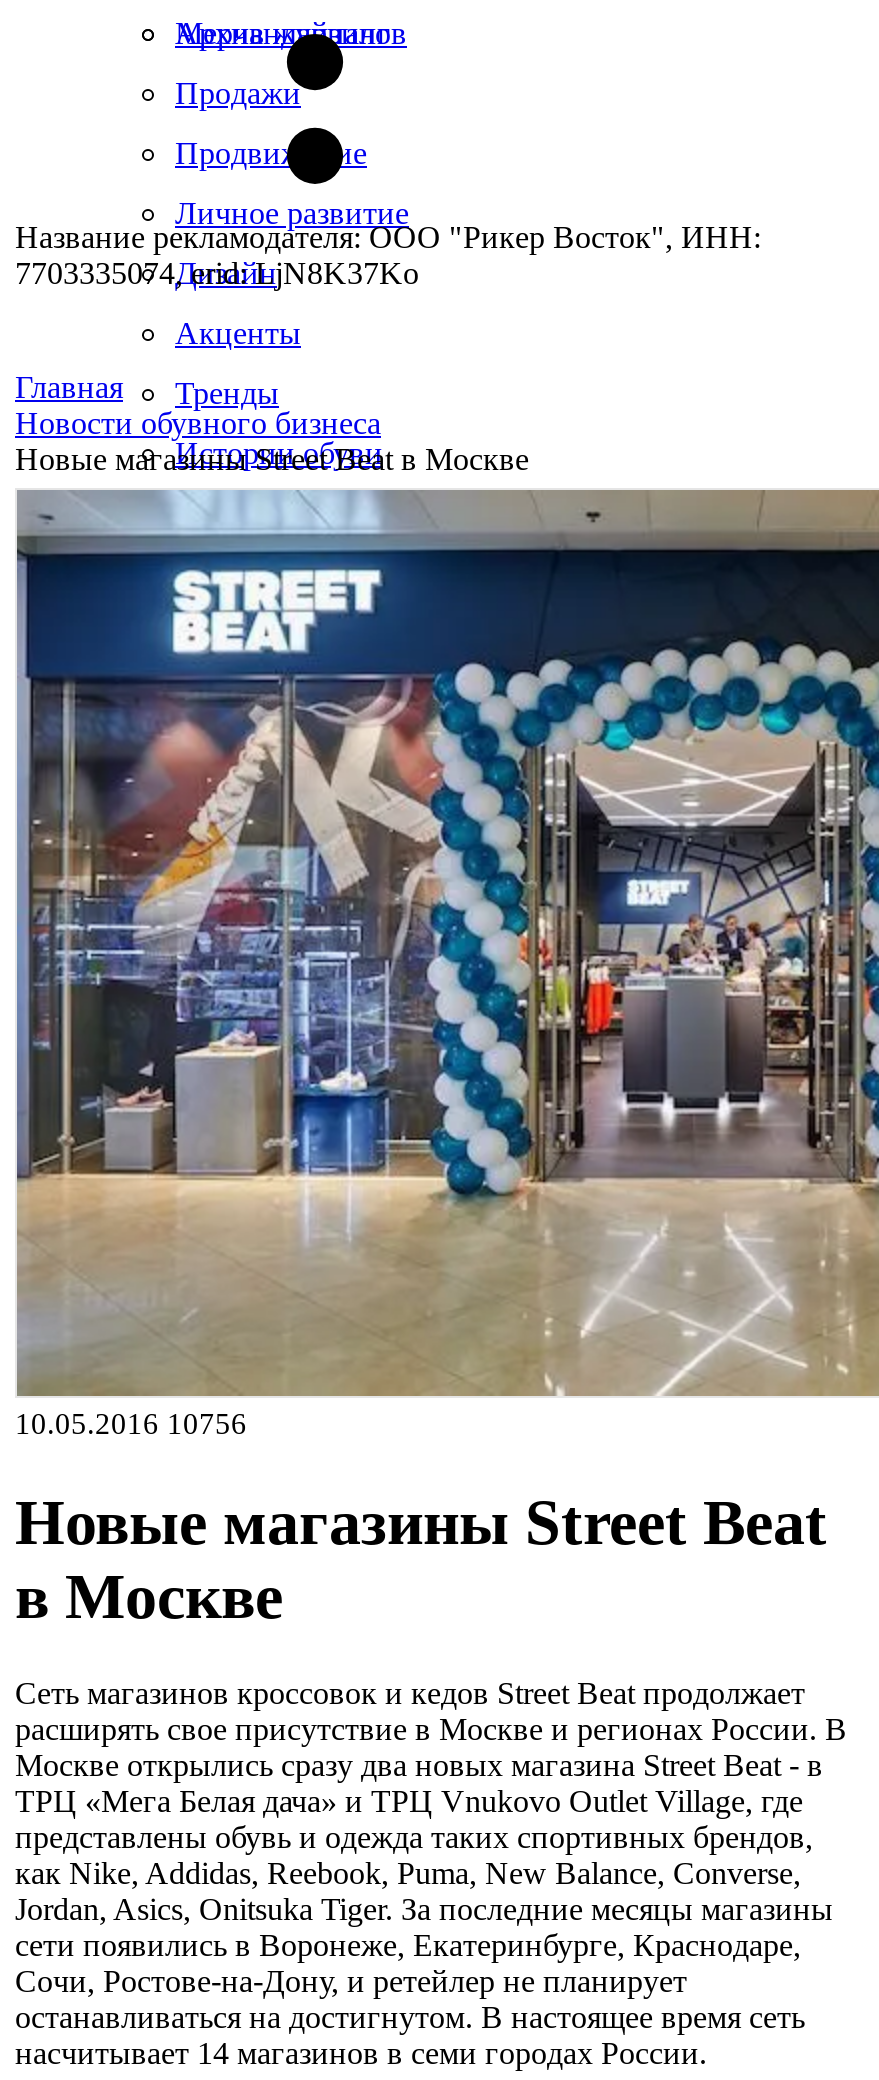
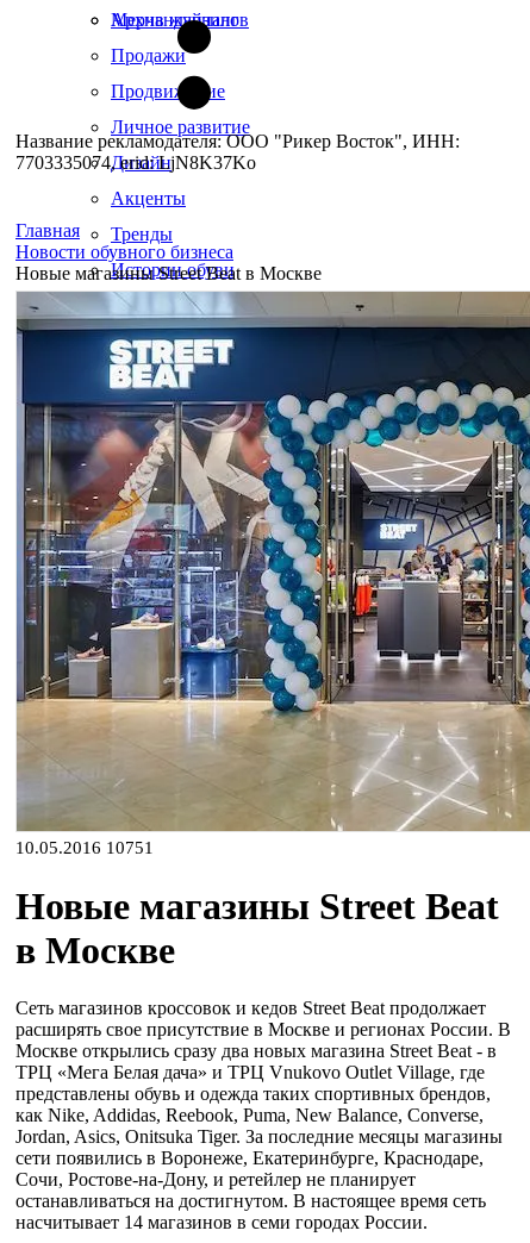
[15,1409,247,1441] 10.05.2016 10756 -> [15,839,154,858] 10.05.2016 10751

